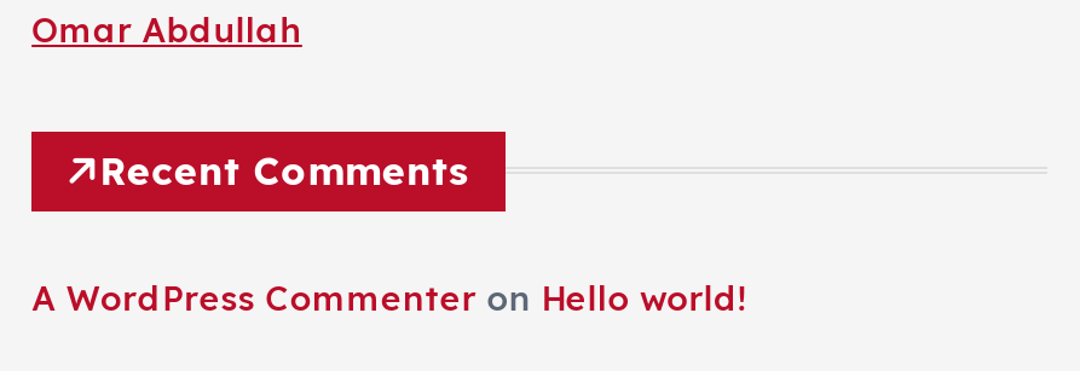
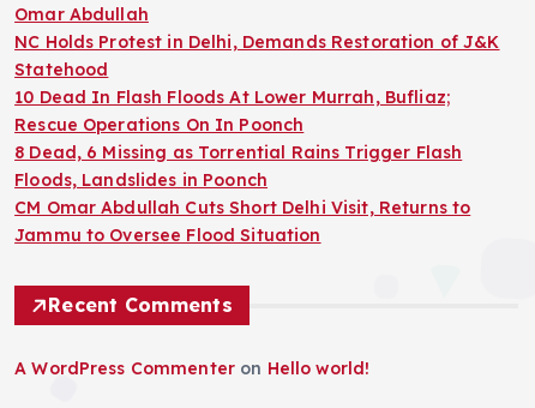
none -> [15,31,500,246] NC Holds Protest in Delhi, Demands Restoration of J&K | Statehood | 10 Dead In Flash Floods At Lower Murrah, Bufliaz; | Rescue Operations On In Poonch | 8 Dead, 6 Missing as Torrential Rains Trigger Flash | Floods, Landslides in Poonch | CM Omar Abdullah Cuts Short Delhi Visit, Returns to | Jammu to Oversee Flood Situation

